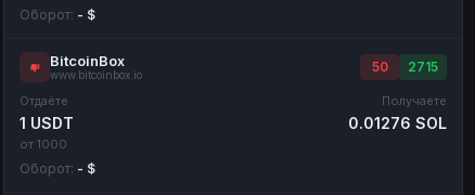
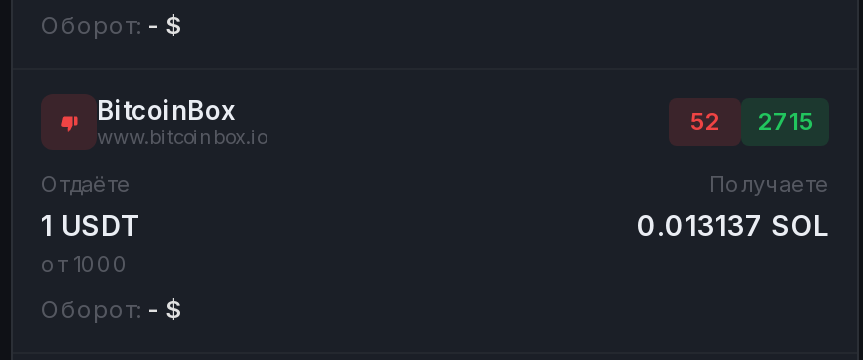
[371,58,438,74] 50 2715 -> [690,105,813,135] 52 2715
[348,113,447,132] 0.01276 SOL -> [637,207,829,241] 0.013137 SOL

